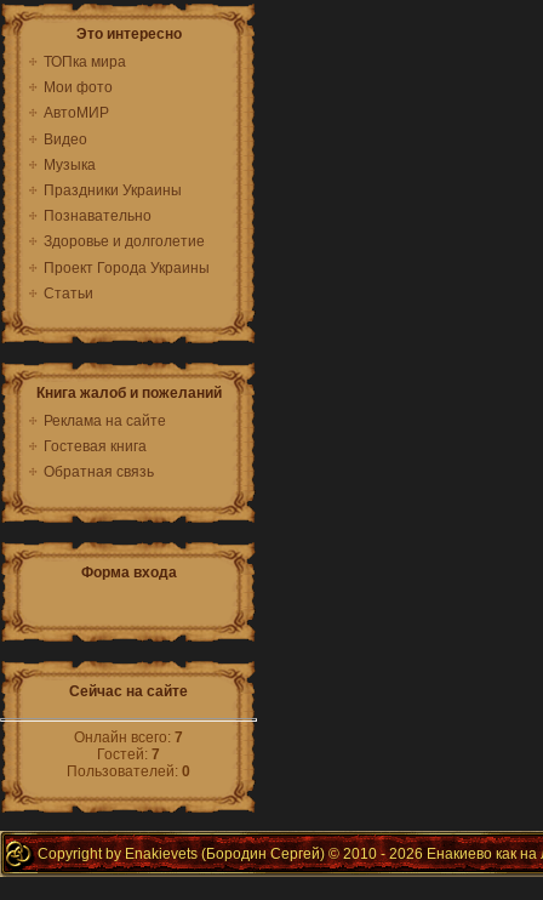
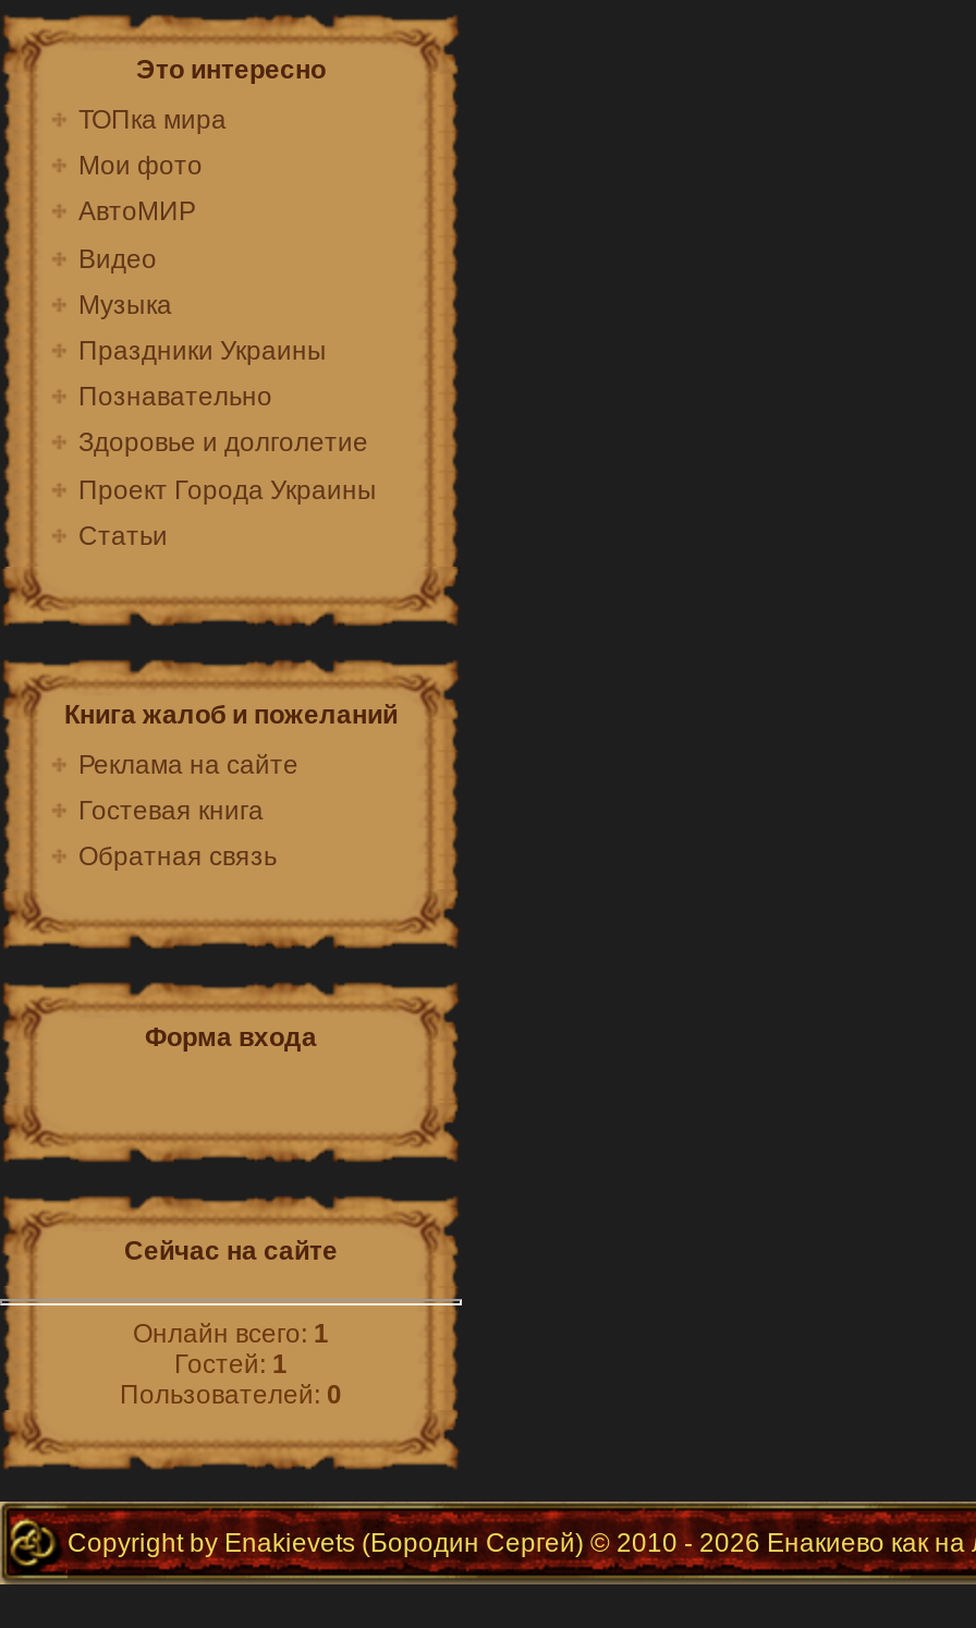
[74,729,183,746] Онлайн всего: 7 -> [133,1319,329,1349] Онлайн всего: 1
[97,746,160,763] Гостей: 7 -> [174,1349,288,1380] Гостей: 1

